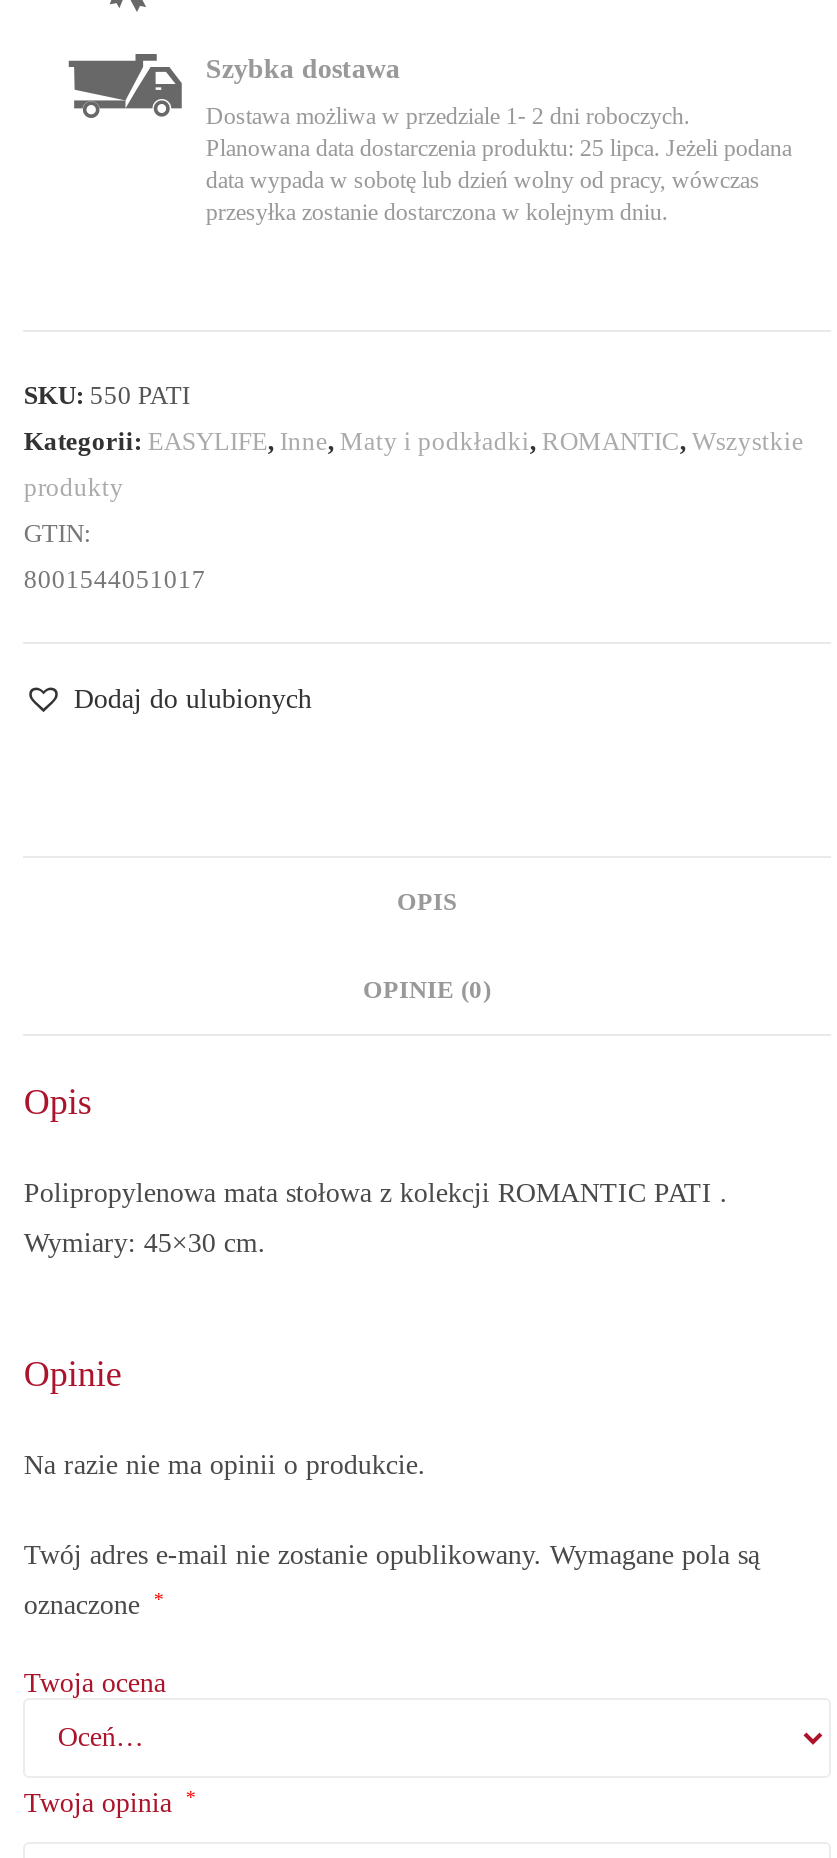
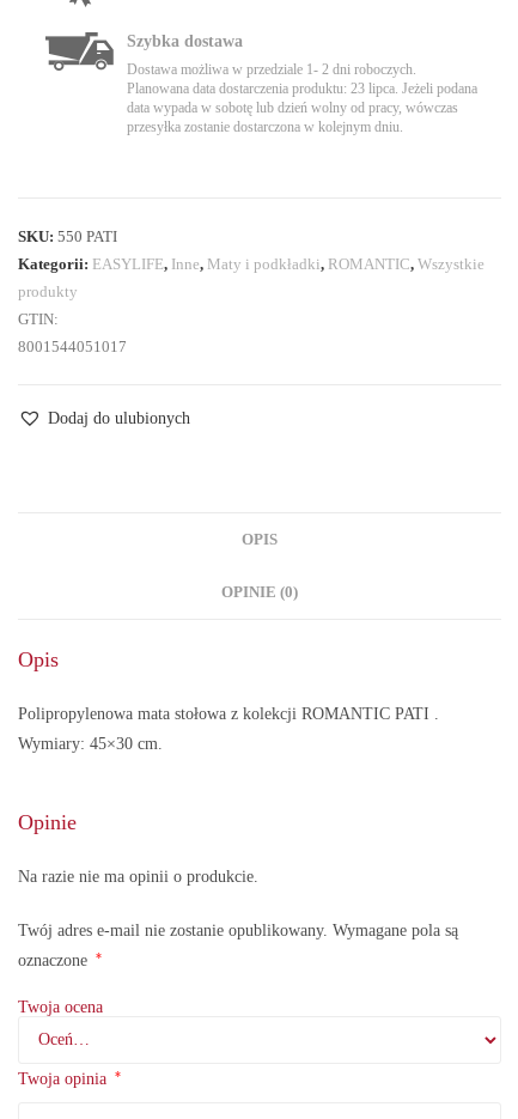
[206,135,792,163] Planowana data dostarczenia produktu: 25 lipca. Jeżeli podana -> [127,81,478,97] Planowana data dostarczenia produktu: 23 lipca. Jeżeli podana

